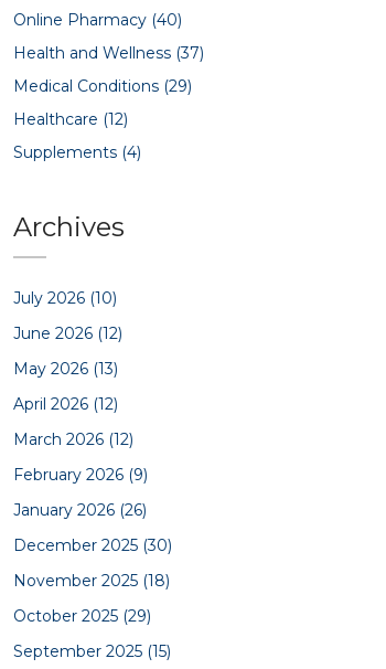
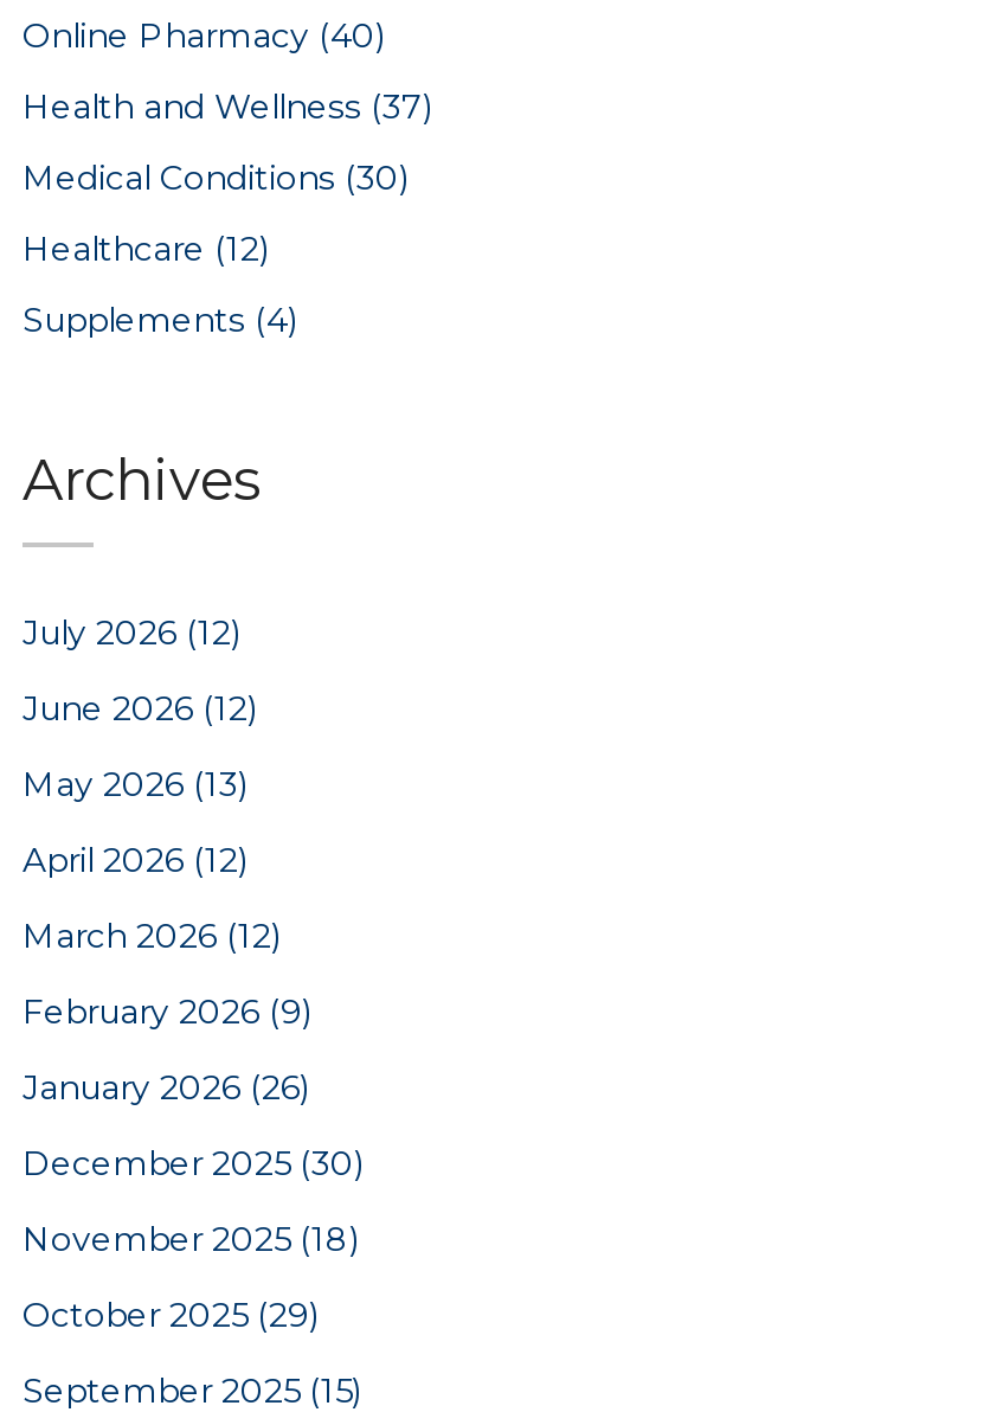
[13,76,192,95] Medical Conditions (29) -> [22,155,409,198] Medical Conditions (30)
[13,288,117,307] July 2026 (10) -> [22,610,240,653] July 2026 (12)

